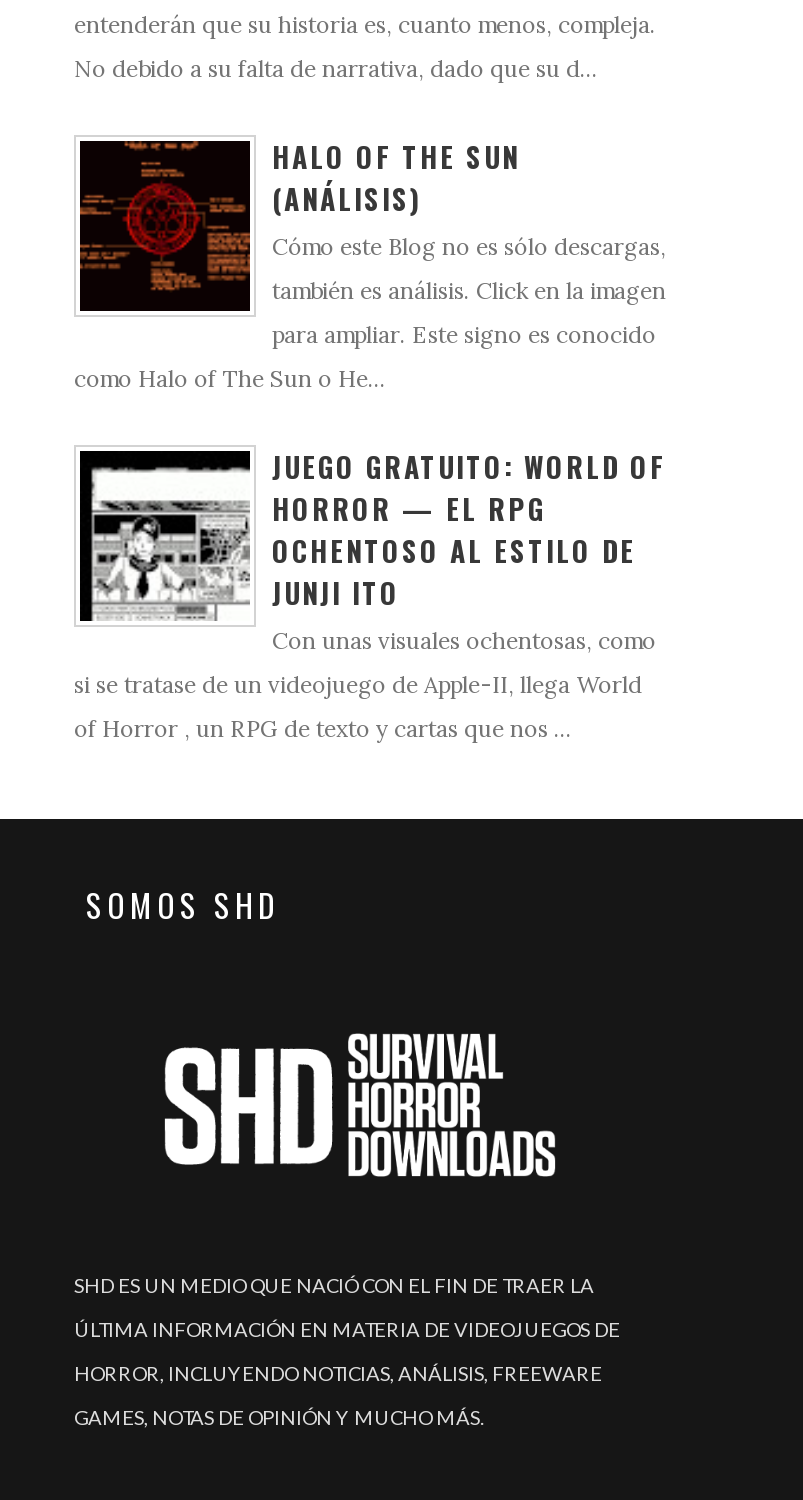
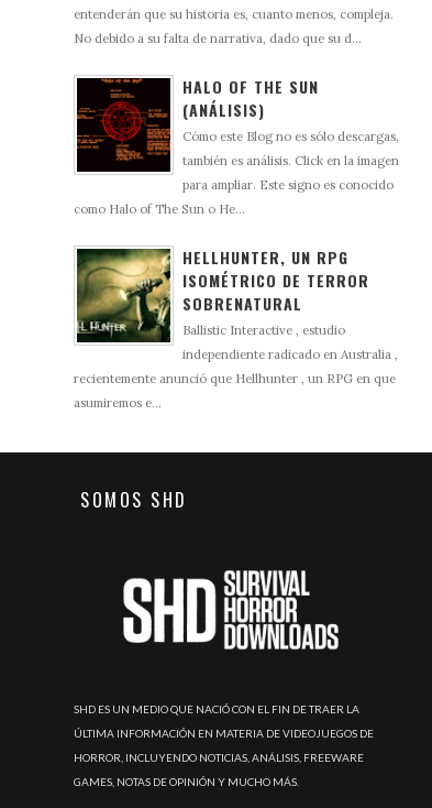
[74,445,666,743] [image] | JUEGO GRATUITO: WORLD OF | HORROR — EL RPG | OCHENTOSO AL ESTILO DE | JUNJI ITO | Con unas visuales ochentosas, como | si se tratase de un videojuego de Apple-II, llega World | of Horror , un RPG de texto y cartas que nos ... -> [74,246,398,411] [image] | HELLHUNTER, UN RPG | ISOMÉTRICO DE TERROR | SOBRENATURAL | Ballistic Interactive , estudio | independiente radicado en Australia , | recientemente anunció que Hellhunter , un RPG en que | asumiremos e...

